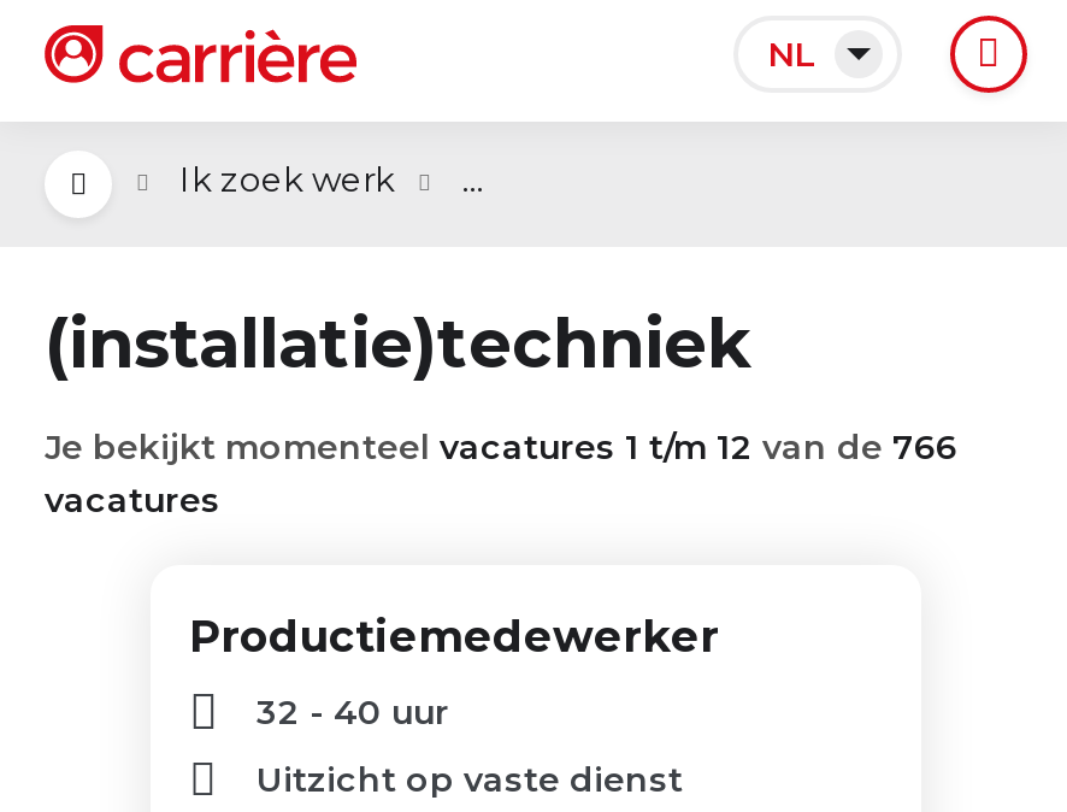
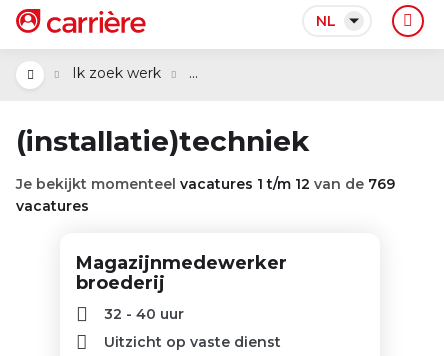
[45,425,957,469] Je bekijkt momenteel vacatures 1 t/m 12 van de 766 -> [16,175,395,193] Je bekijkt momenteel vacatures 1 t/m 12 van de 769
[189,611,719,664] Productiemedewerker -> [76,252,287,294] Magazijnmedewerker | broederij

